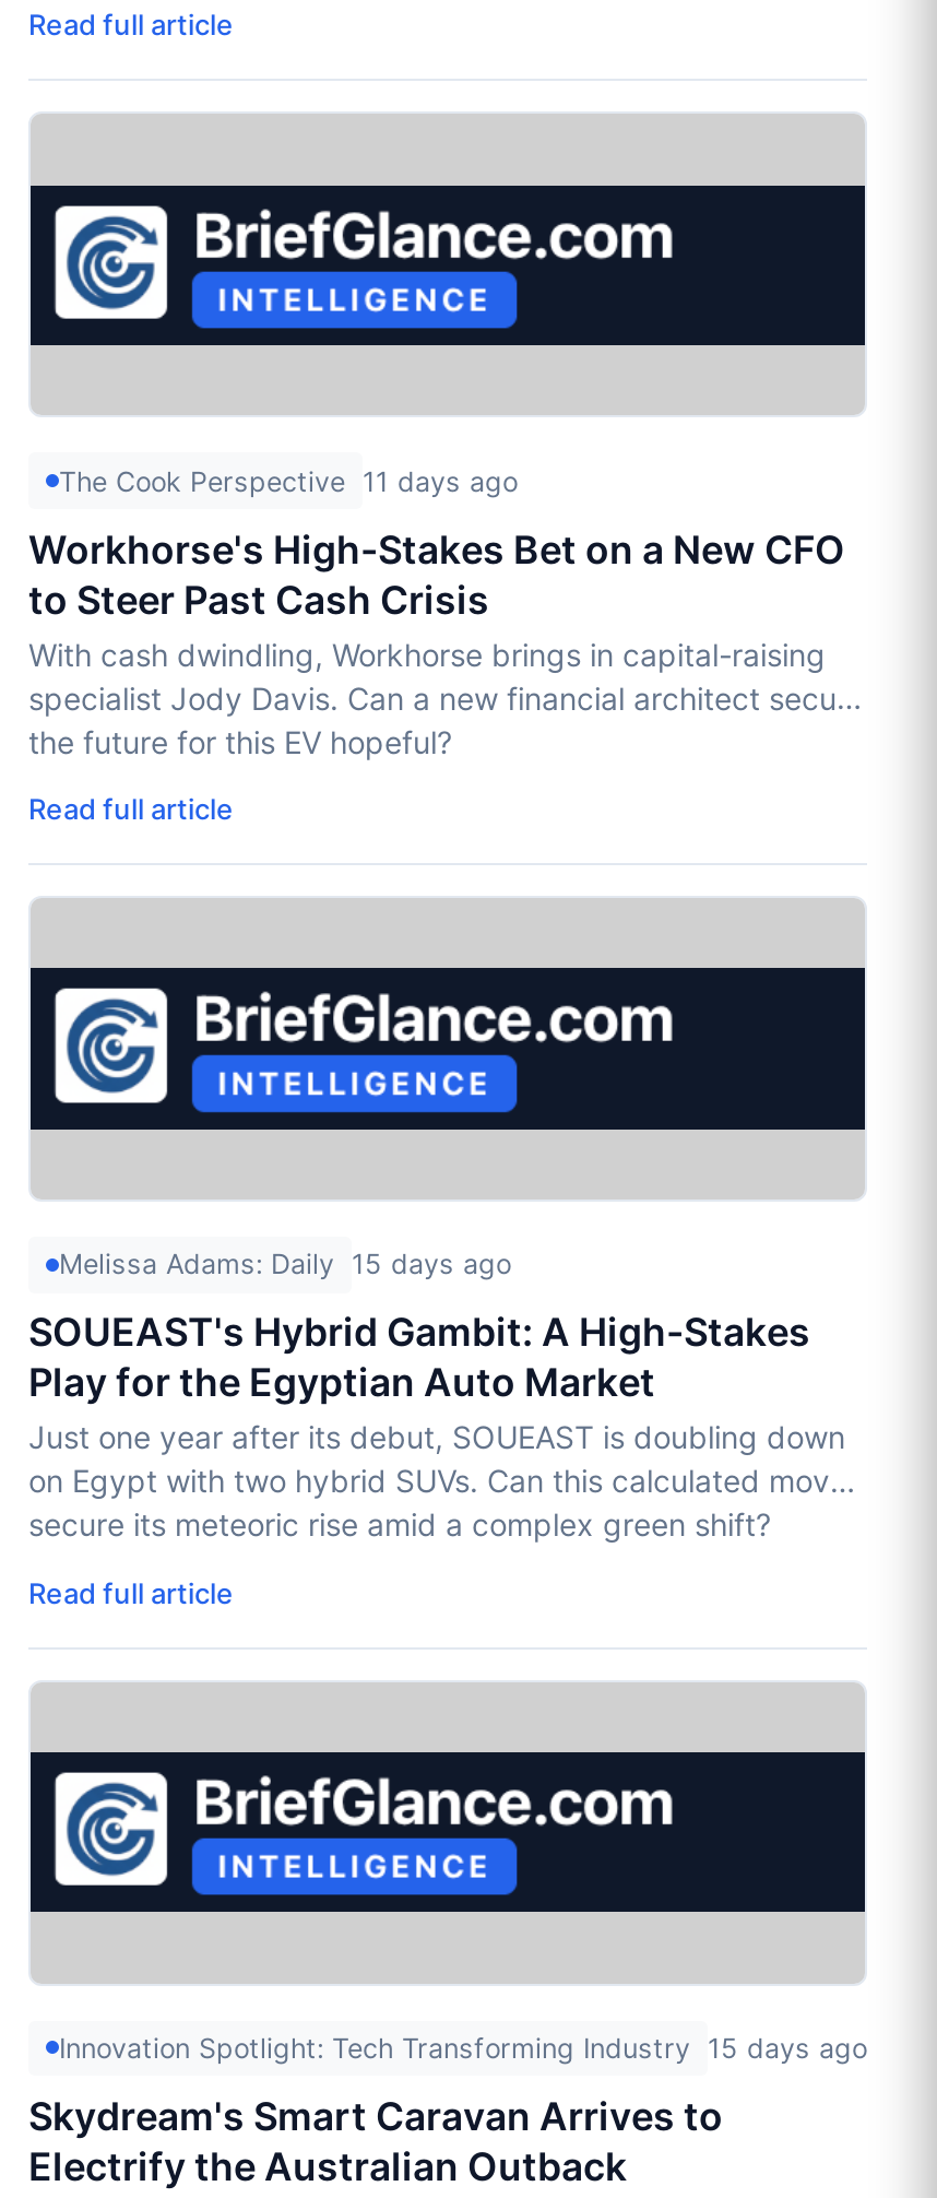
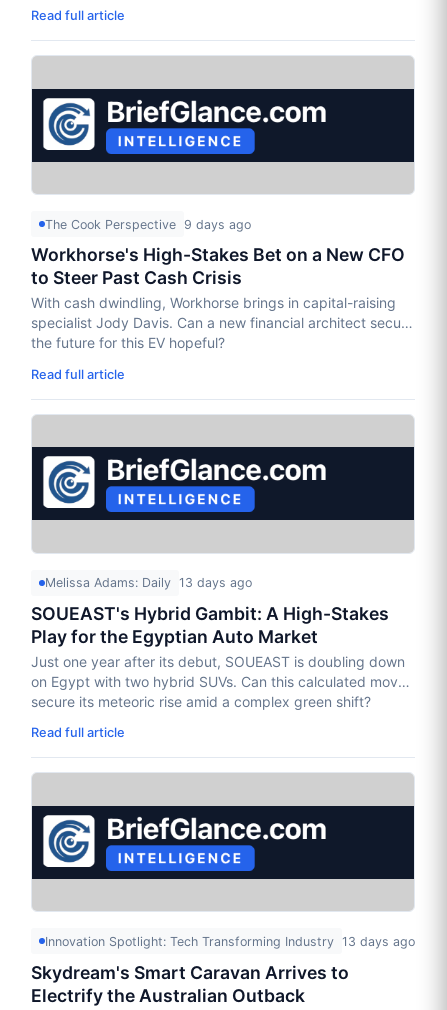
[59,465,518,497] The Cook Perspective 11 days ago -> [45,217,251,232] The Cook Perspective 9 days ago
[59,1248,511,1281] Melissa Adams: Daily 15 days ago -> [45,575,252,590] Melissa Adams: Daily 13 days ago
[59,2032,867,2064] Innovation Spotlight: Tech Transforming Industry 15 days ago -> [45,934,415,949] Innovation Spotlight: Tech Transforming Industry 13 days ago

